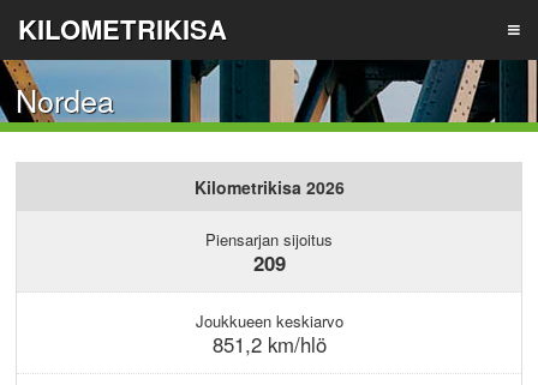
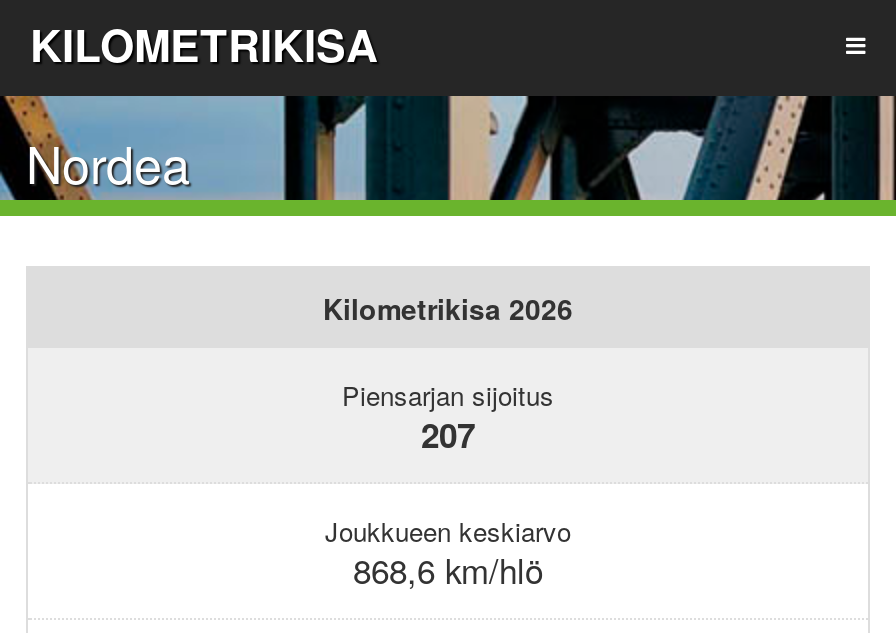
[253,249,285,278] 209 -> [421,411,475,459] 207
[212,330,326,359] 851,2 km/hlö -> [353,547,543,595] 868,6 km/hlö

